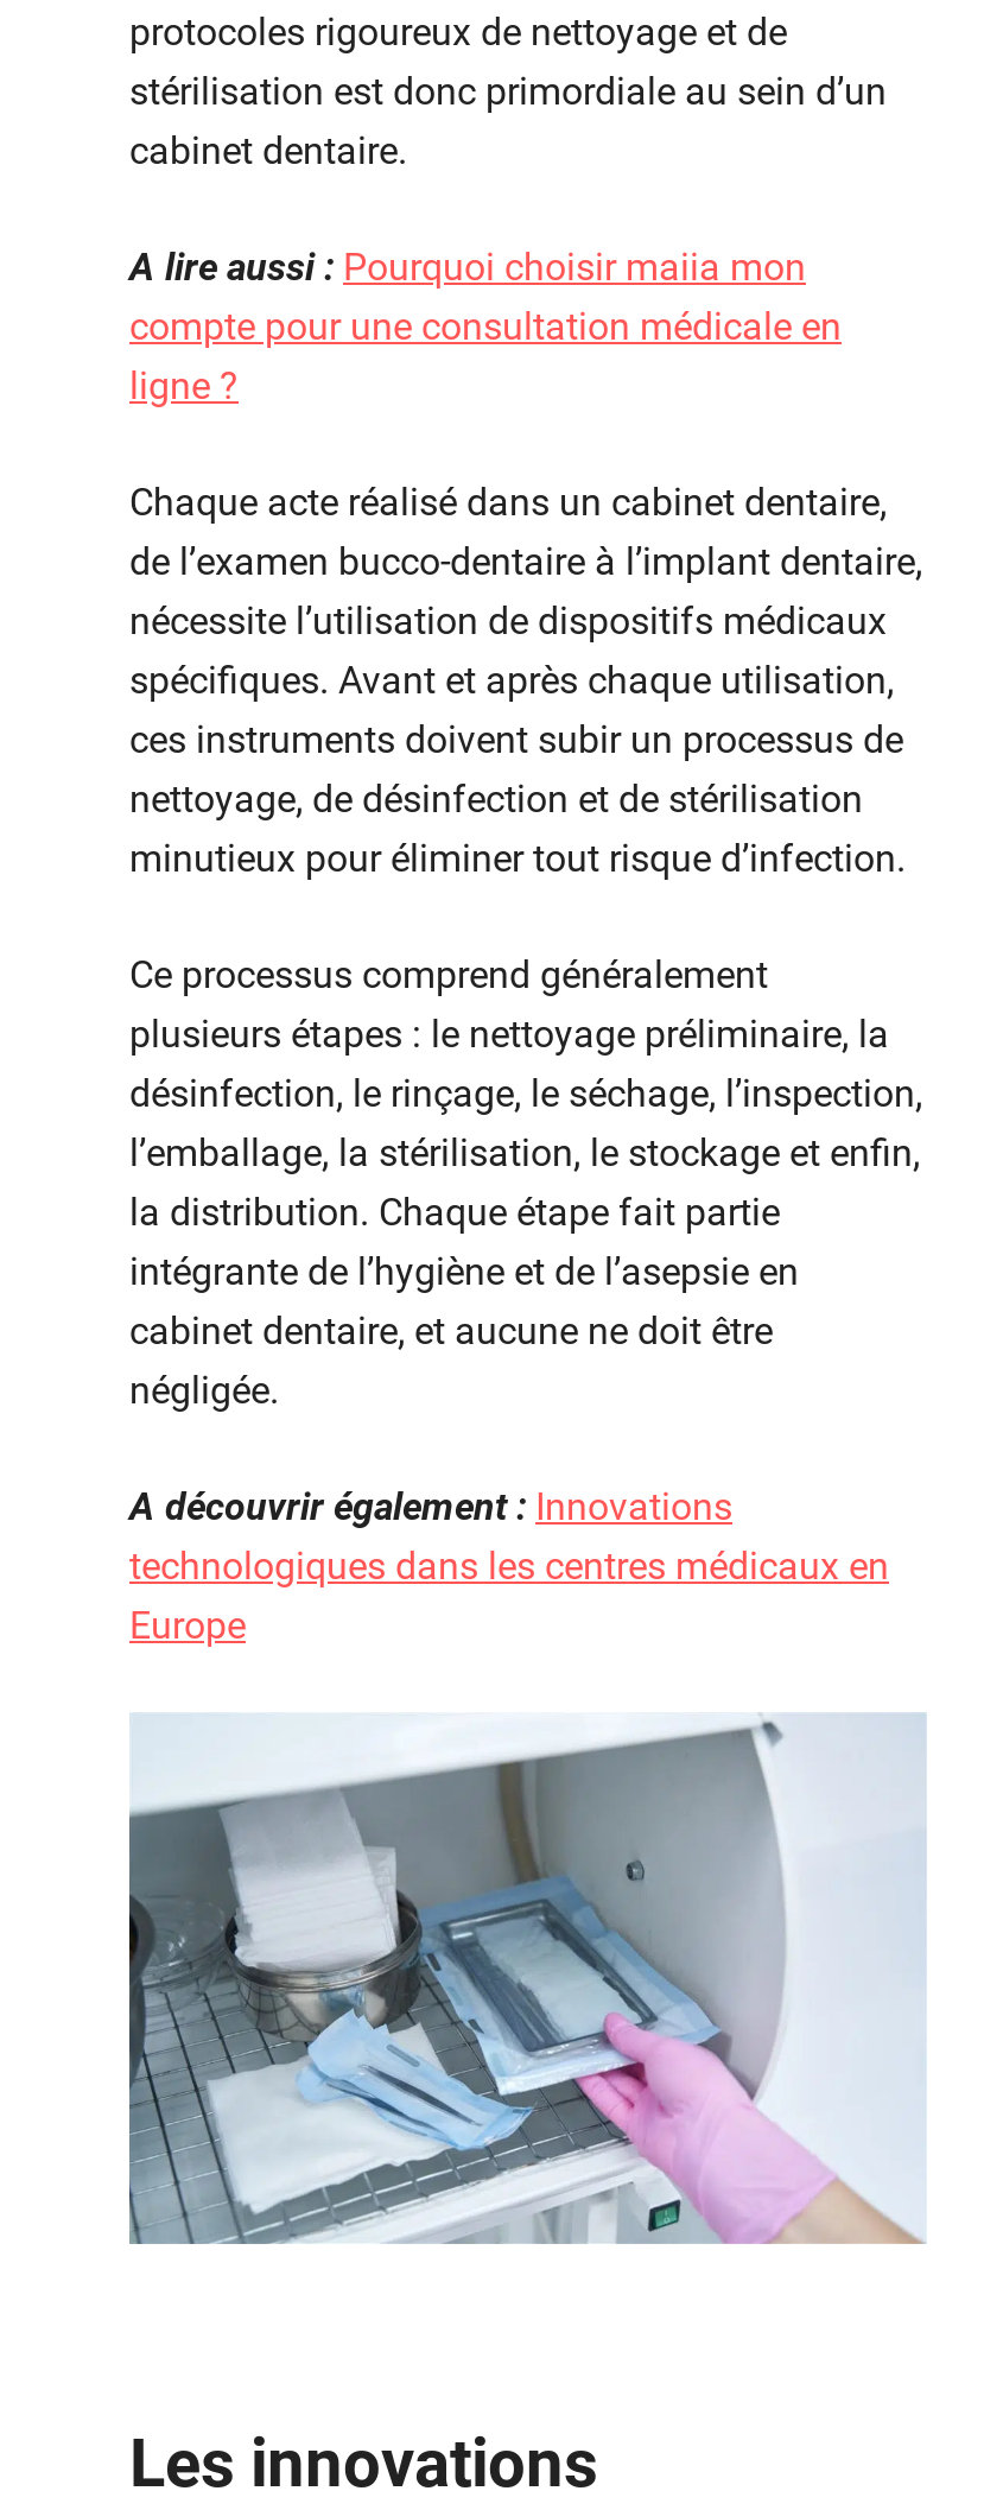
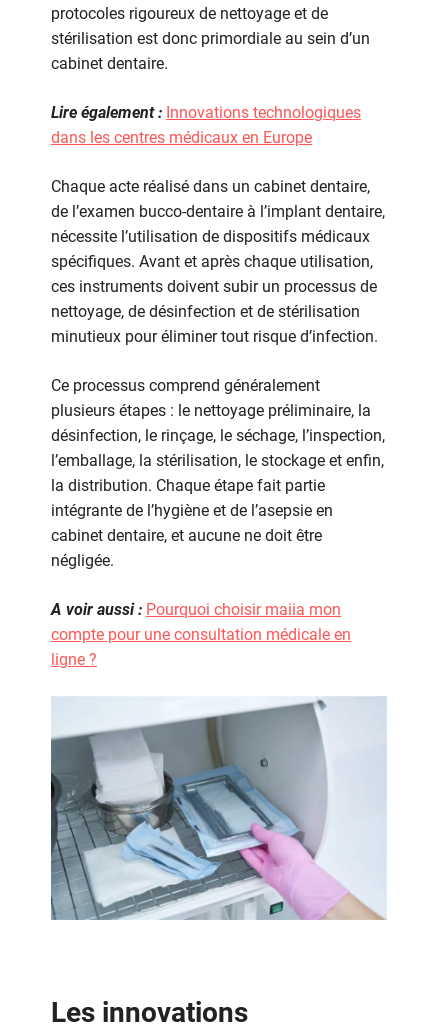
[129,244,806,289] A lire aussi : Pourquoi choisir maiia mon -> [51,103,361,147] Lire également : Innovations technologiques | dans les centres médicaux en Europe
moved [129,303,842,408] -> [51,625,351,669]: compte pour une consultation médicale en | ligne ?
[129,1483,889,1647] A découvrir également : Innovations | technologiques dans les centres médicaux en | Europe -> [51,600,341,619] A voir aussi : Pourquoi choisir maiia mon

